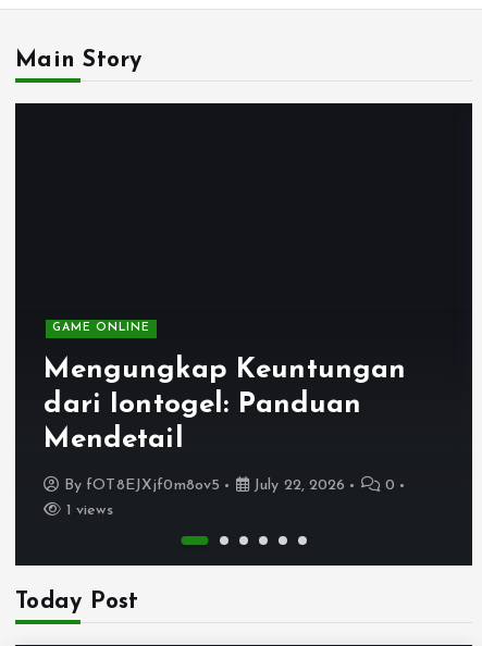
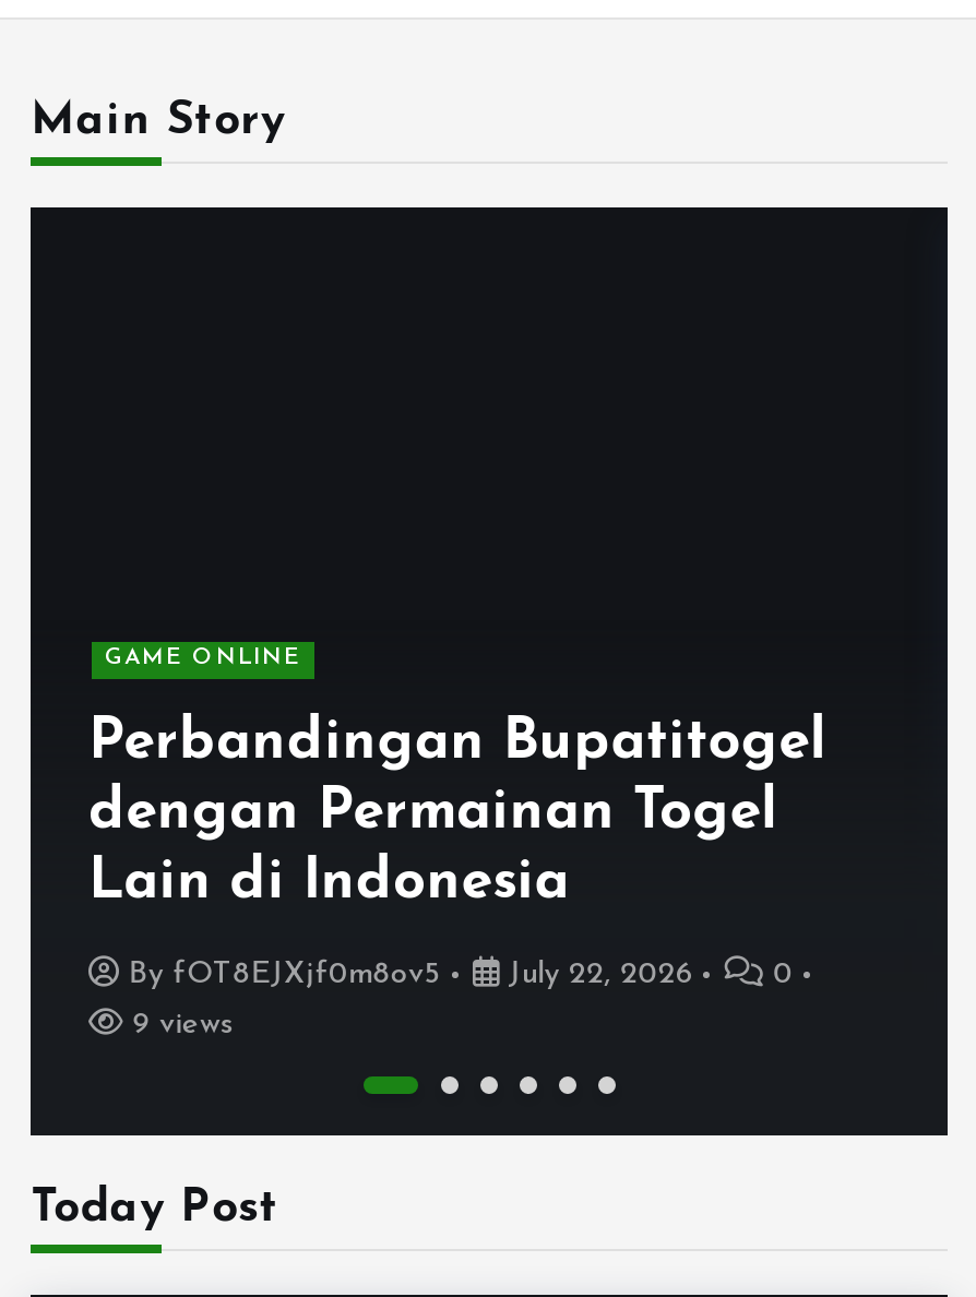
[44,355,406,454] Mengungkap Keuntungan | dari Iontogel: Panduan | Mendetail -> [88,713,827,912] Perbandingan Bupatitogel | dengan Permainan Togel | Lain di Indonesia
[62,502,113,519] 1 views -> [124,1008,233,1041] 9 views

